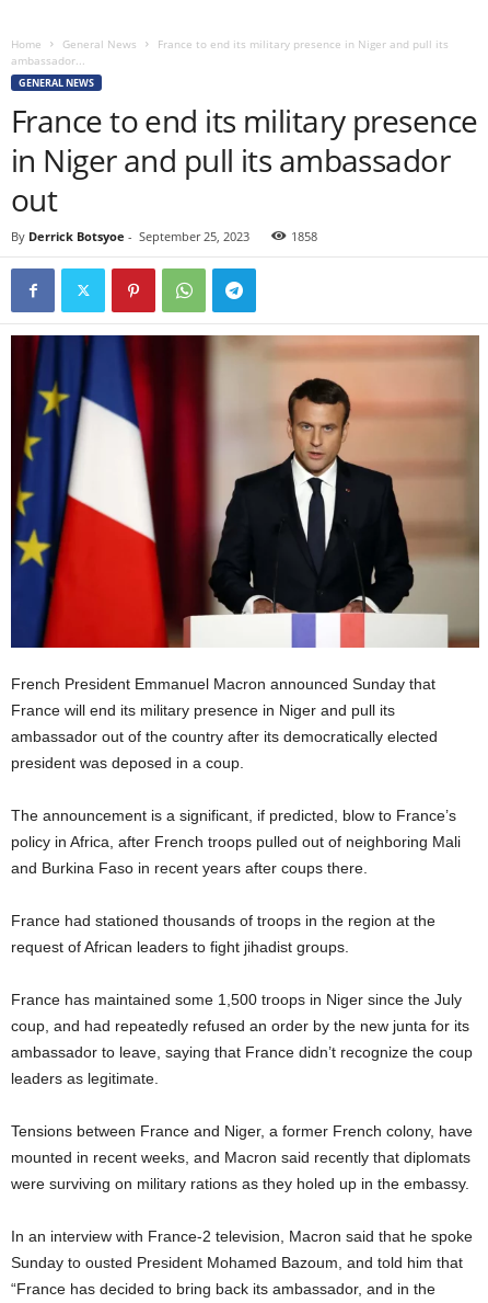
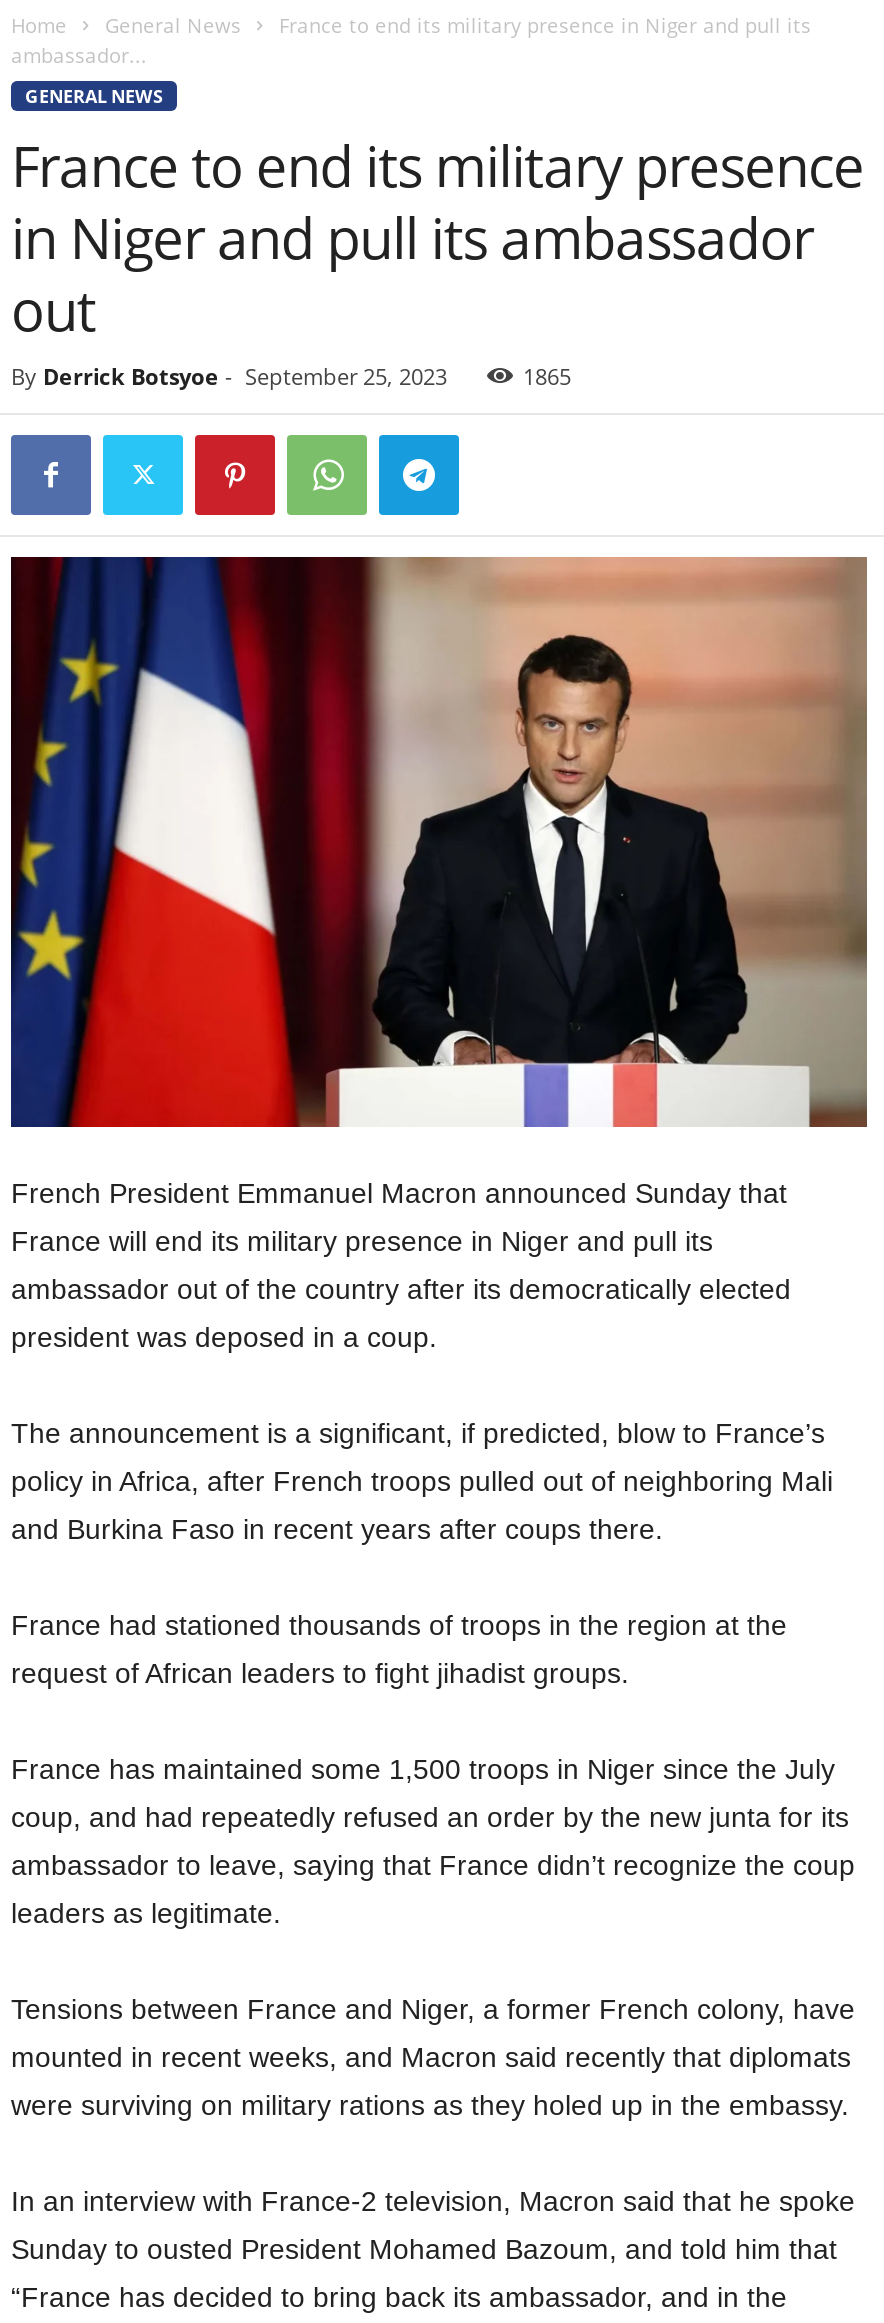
[291,228,317,244] 1858 -> [523,361,571,391] 1865

